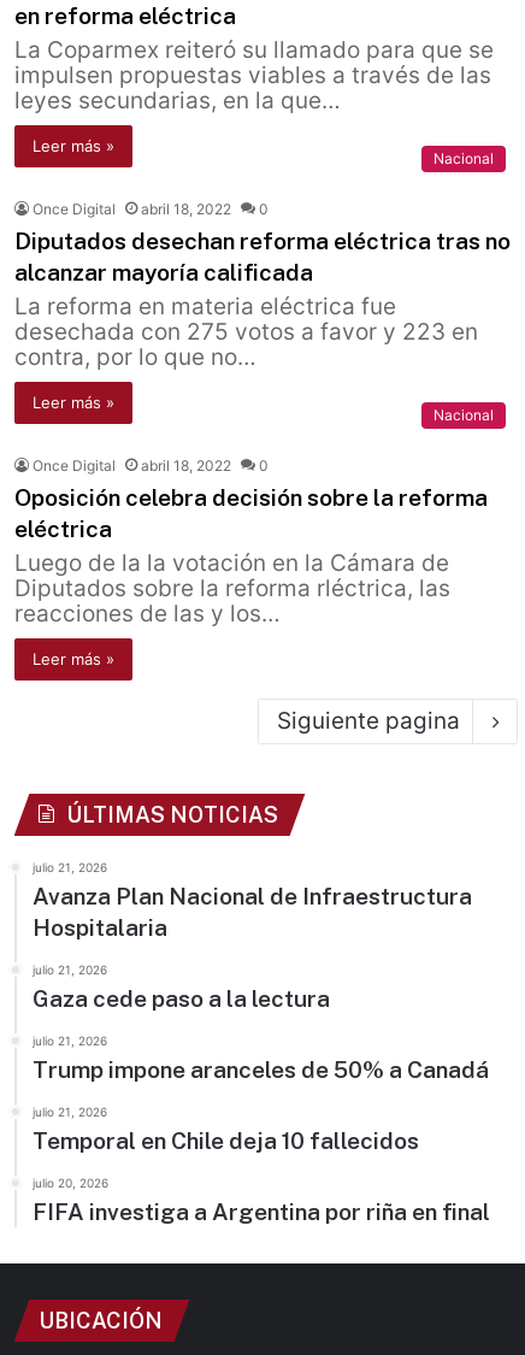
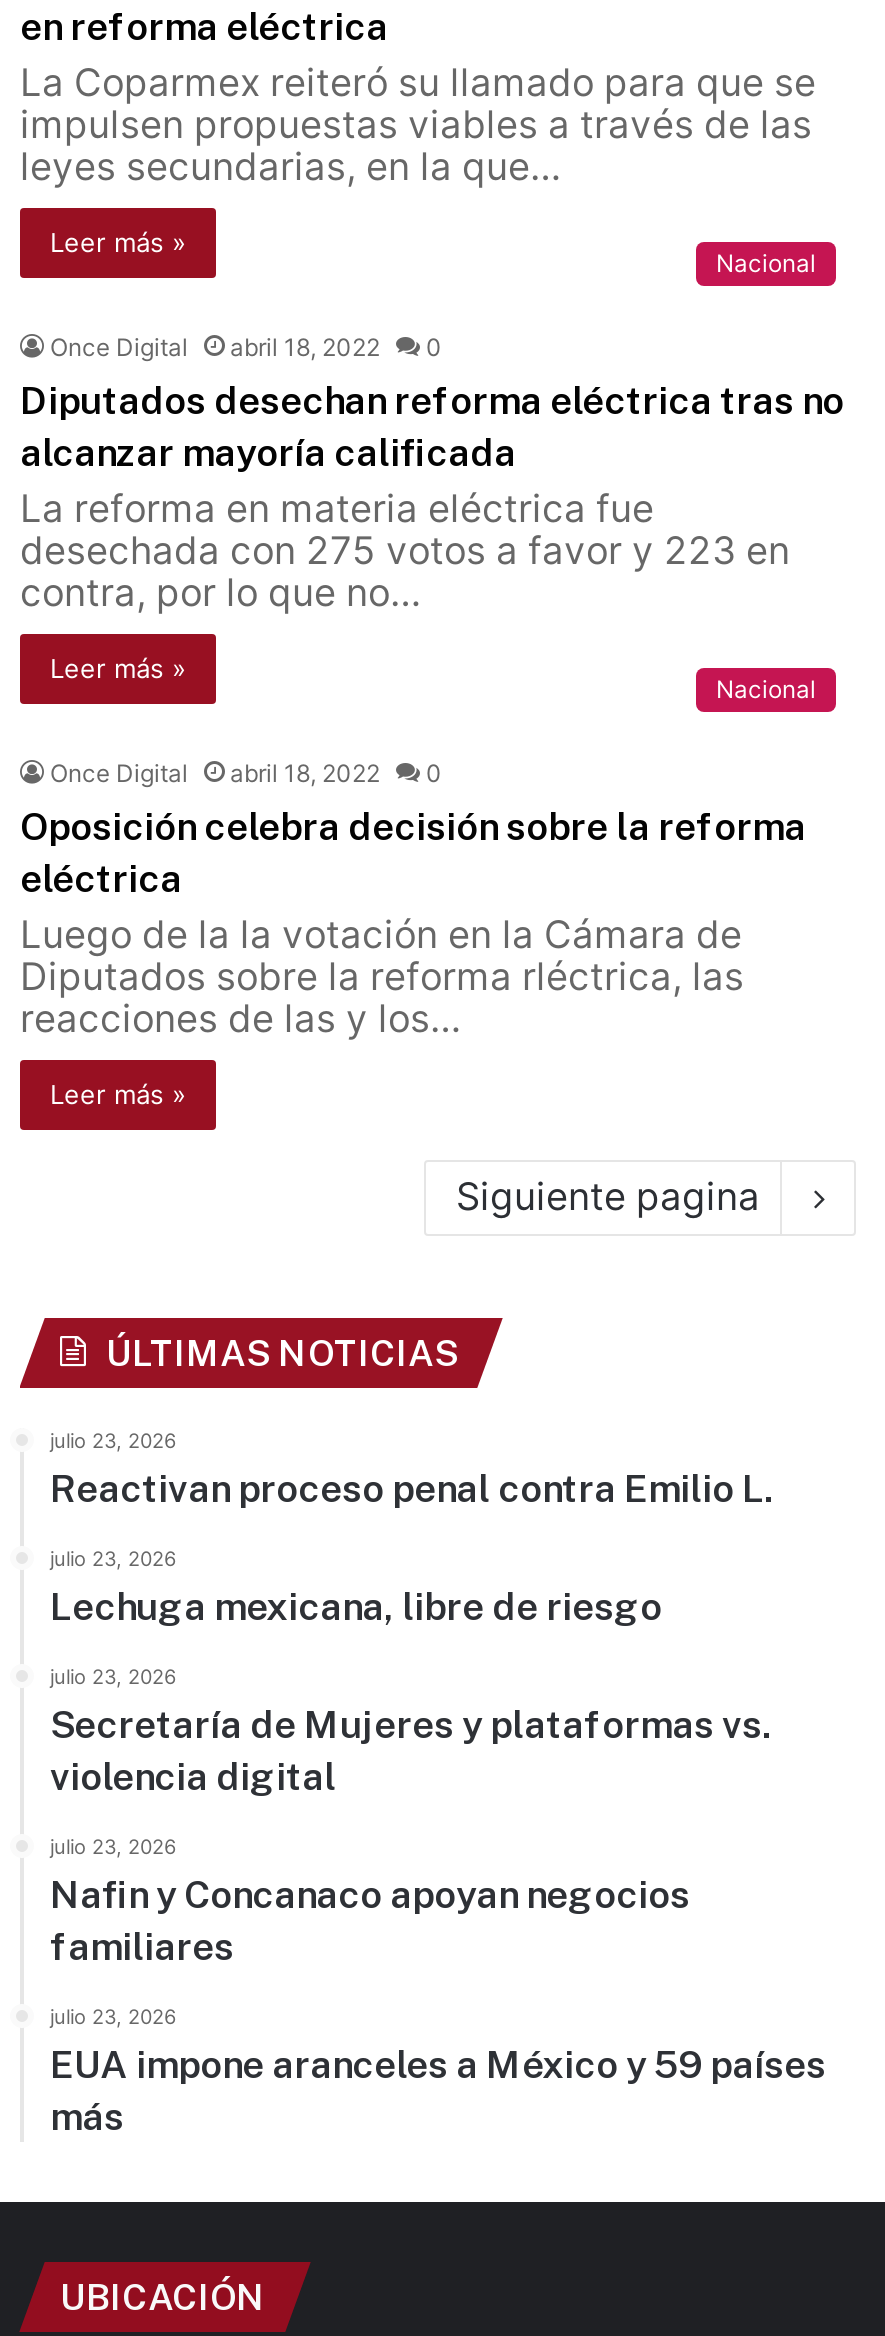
[33,860,472,941] julio 21, 2026 | Avanza Plan Nacional de Infraestructura | Hospitalaria -> [50,1429,772,1511] julio 23, 2026 | Reactivan proceso penal contra Emilio L.
[33,963,330,1012] julio 21, 2026 | Gaza cede paso a la lectura -> [50,1547,662,1629] julio 23, 2026 | Lechuga mexicana, libre de riesgo
[33,1034,489,1083] julio 21, 2026 | Trump impone aranceles de 50% a Canadá -> [50,1665,770,1799] julio 23, 2026 | Secretaría de Mujeres y plataformas vs. | violencia digital
[33,1105,419,1154] julio 21, 2026 | Temporal en Chile deja 10 fallecidos -> [50,1835,690,1969] julio 23, 2026 | Nafin y Concanaco apoyan negocios | familiares
[33,1176,490,1225] julio 20, 2026 | FIFA investiga a Argentina por riña en final -> [50,2005,826,2139] julio 23, 2026 | EUA impone aranceles a México y 59 países | más

